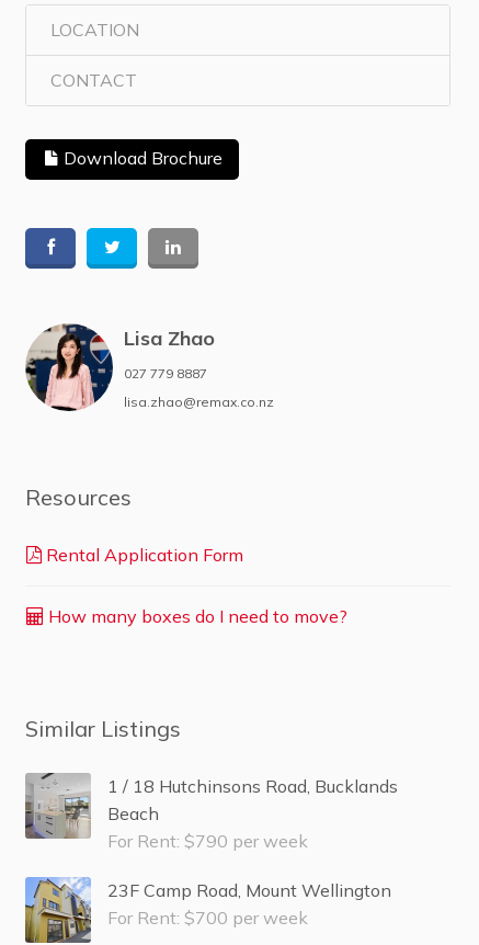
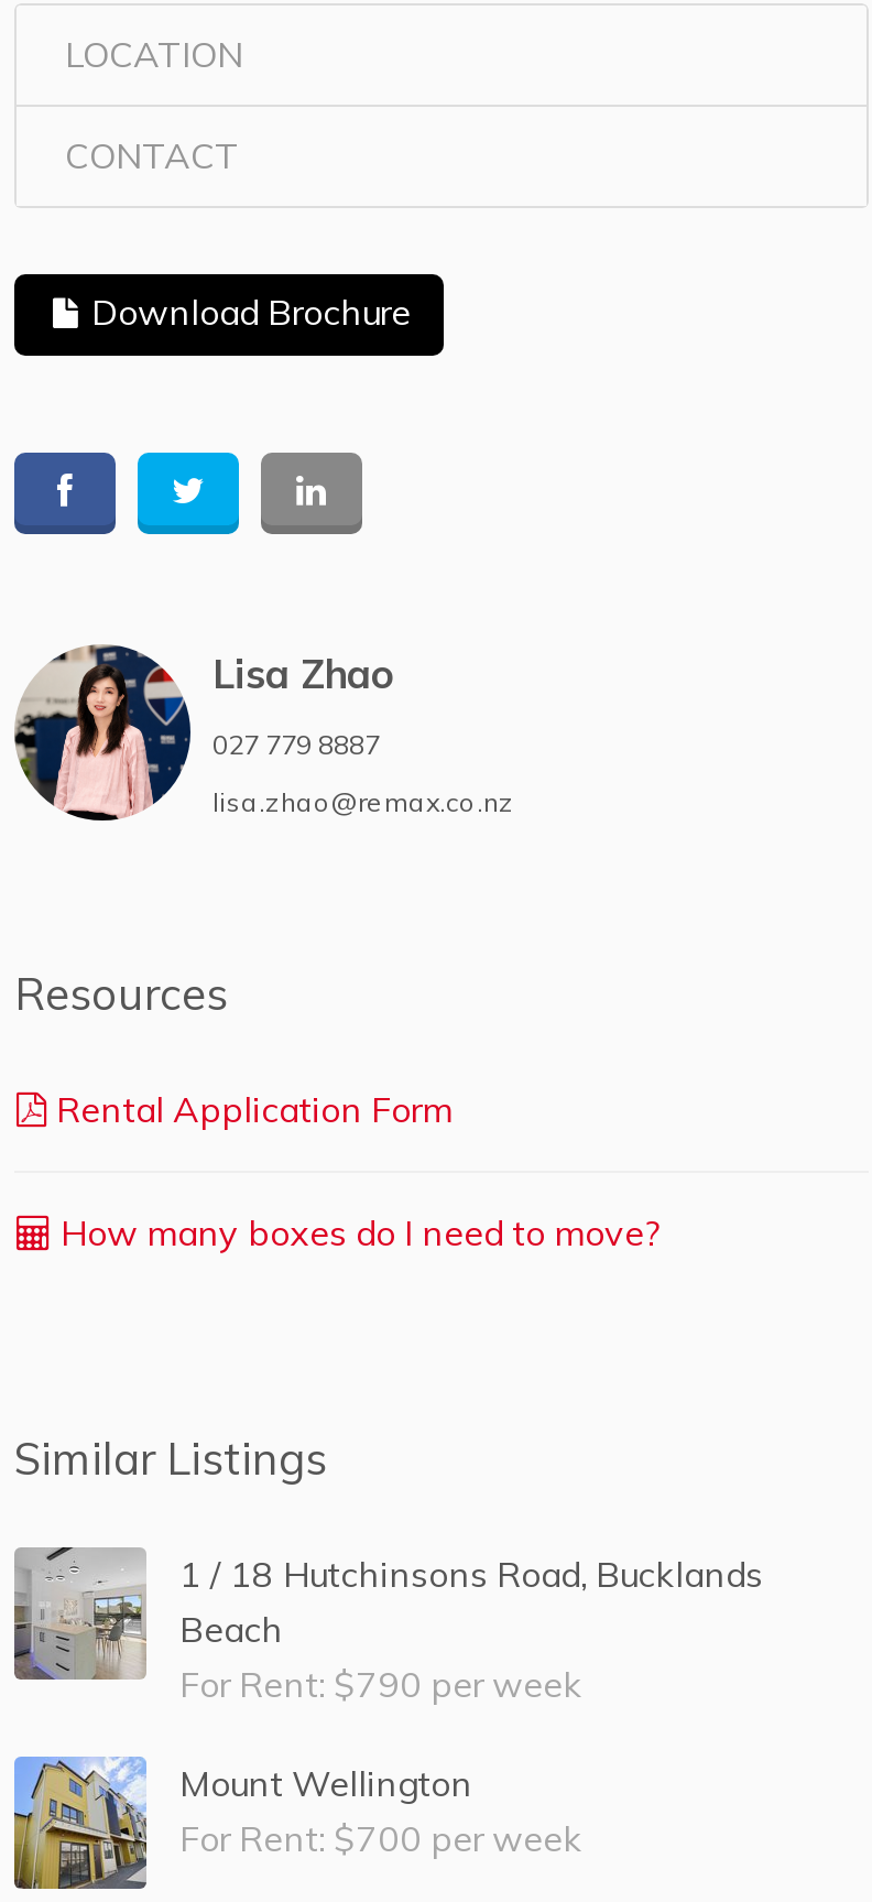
[107,879,391,901] 23F Camp Road, Mount Wellington -> [179,1761,472,1805] Mount Wellington

